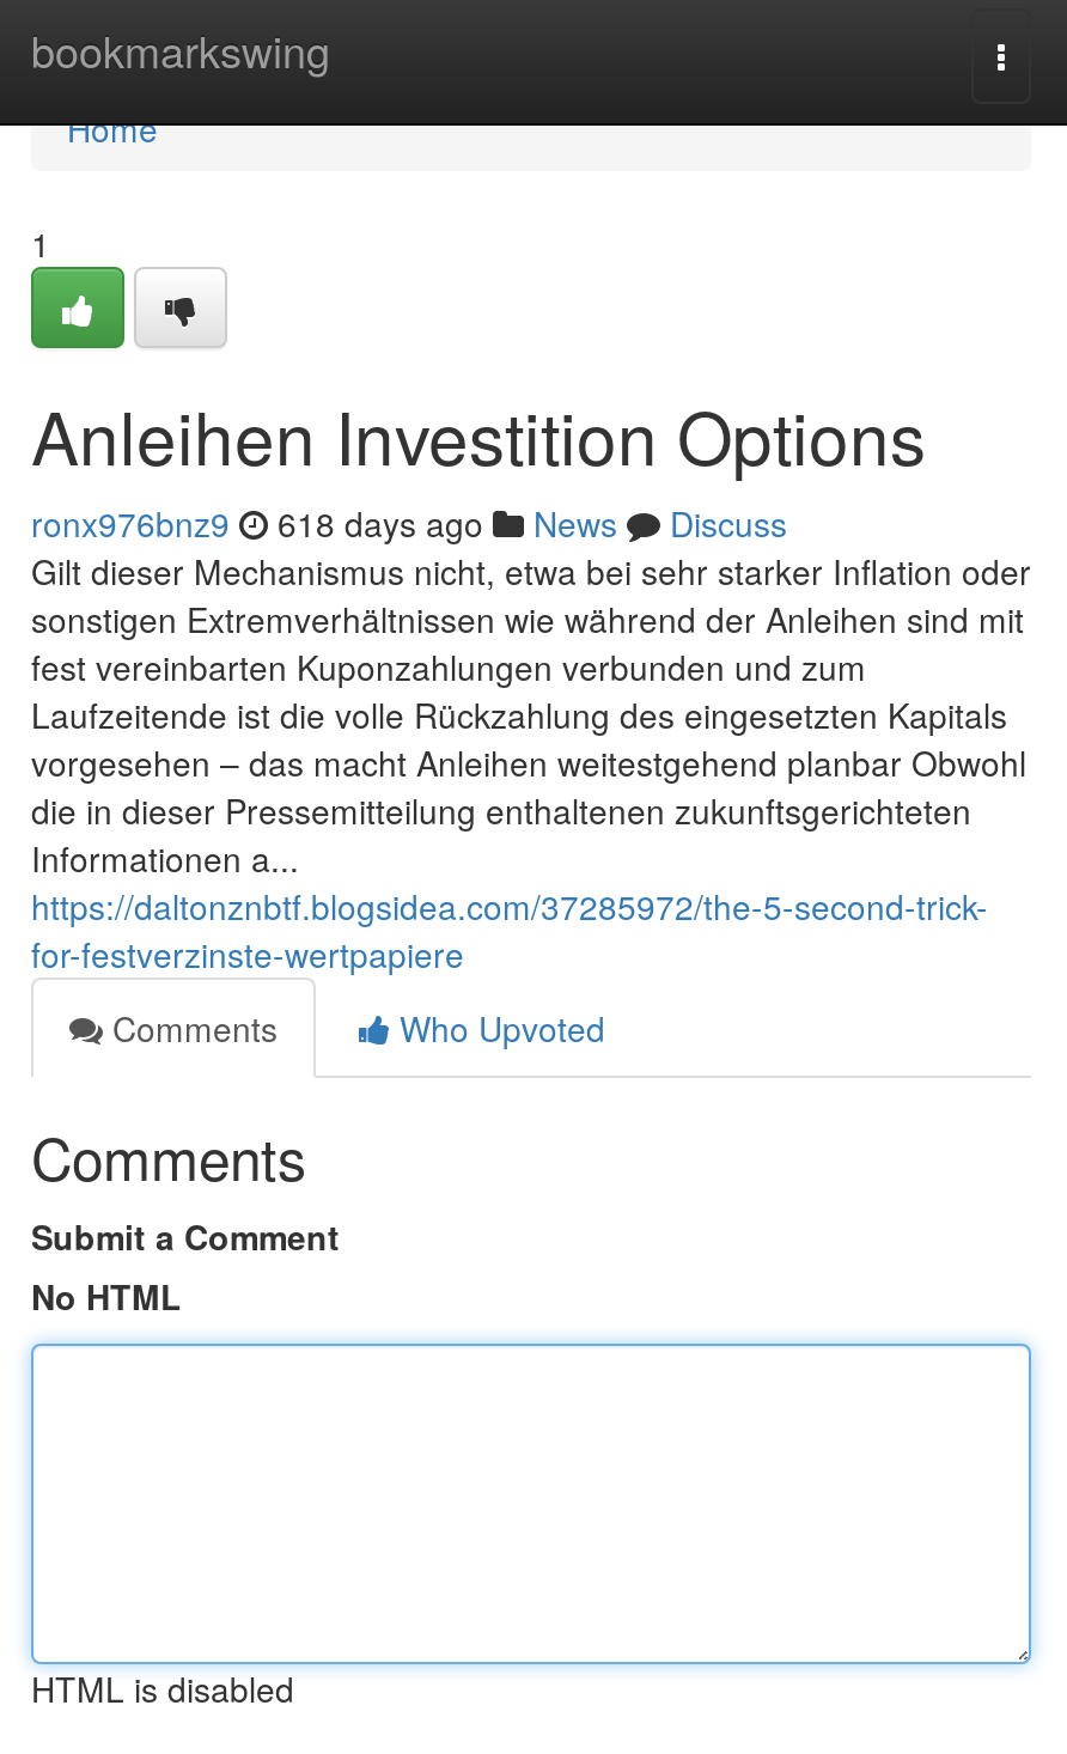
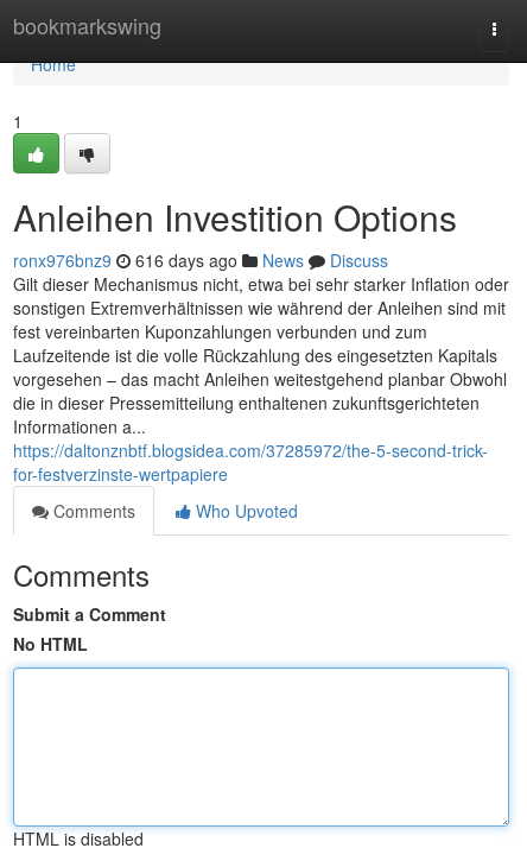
[31,499,787,547] ronx976bnz9 618 days ago News Discuss -> [13,248,388,272] ronx976bnz9 616 days ago News Discuss

